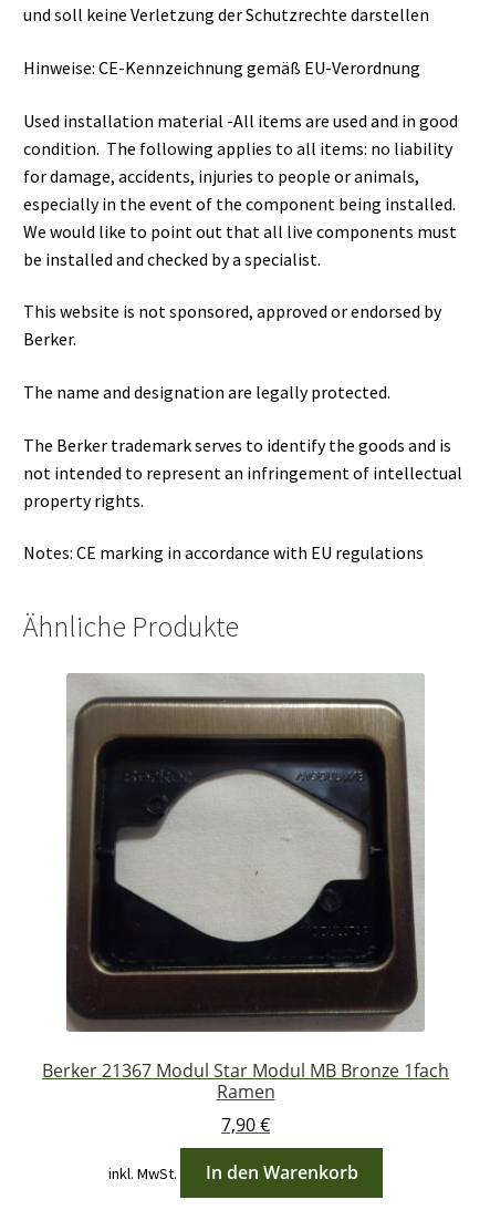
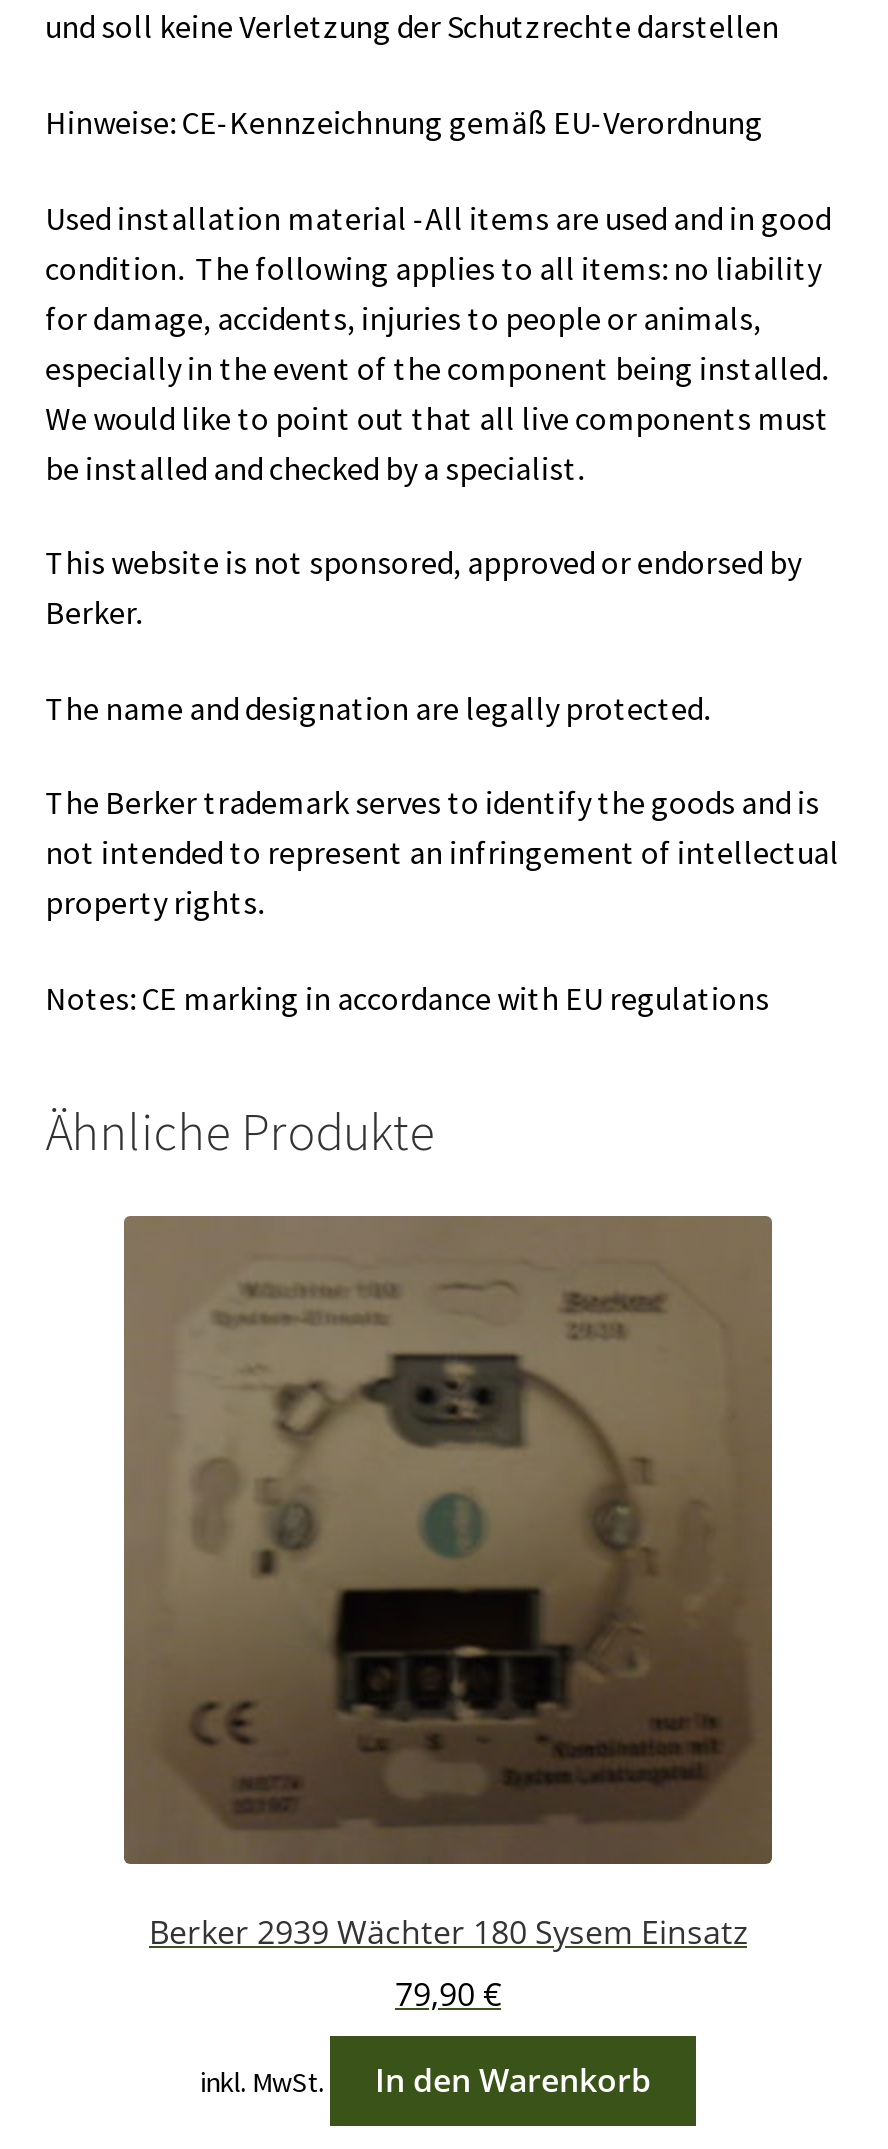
[42,674,449,1137] [image] | Berker 21367 Modul Star Modul MB Bronze 1fach | Ramen | 7,90 € -> [124,1216,772,2017] [image] | Berker 2939 Wächter 180 Sysem Einsatz | 79,90 €

